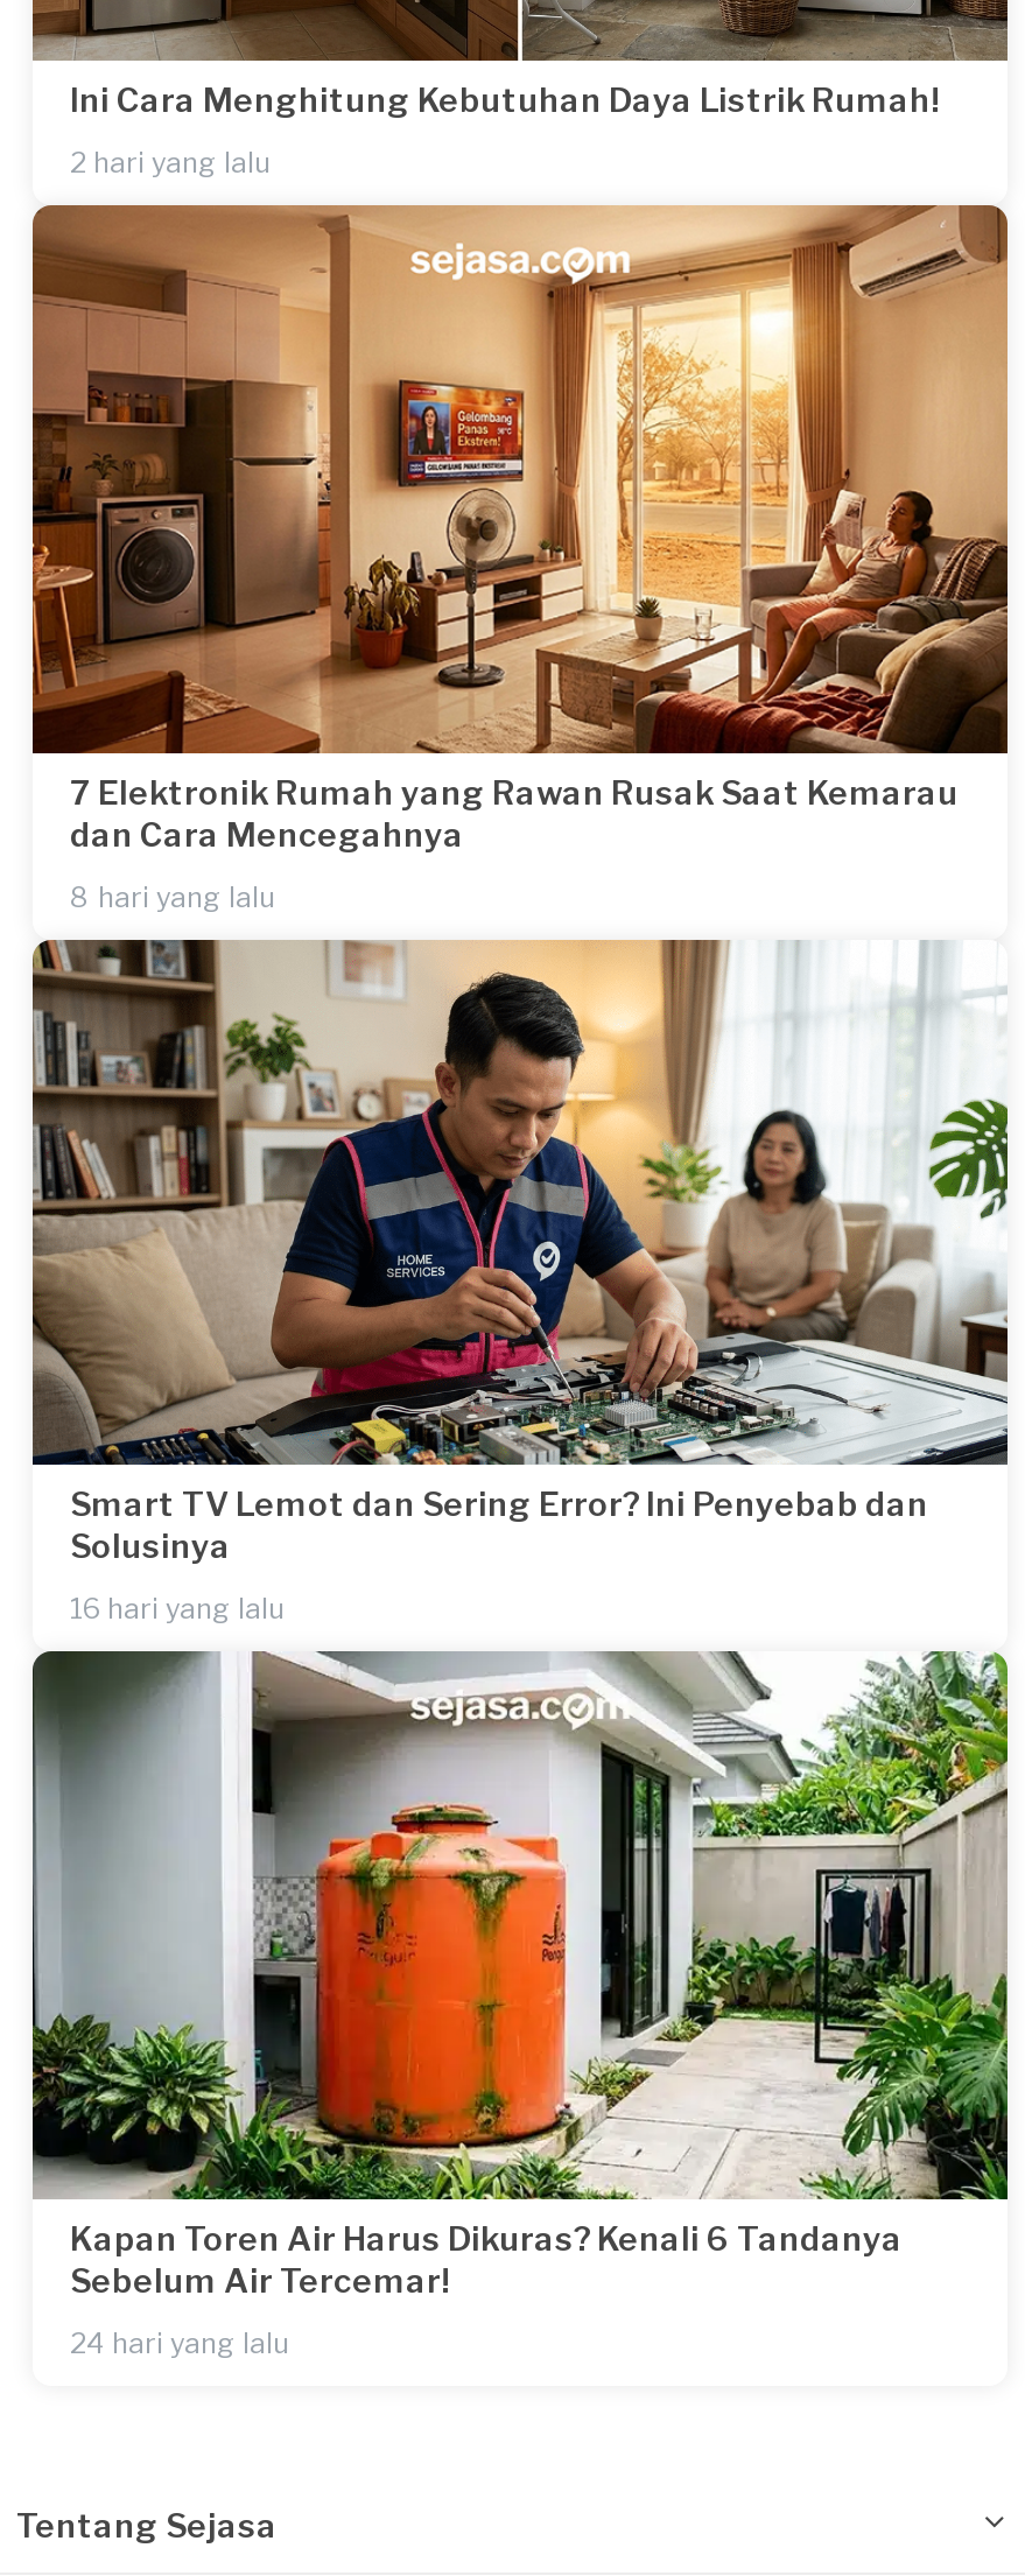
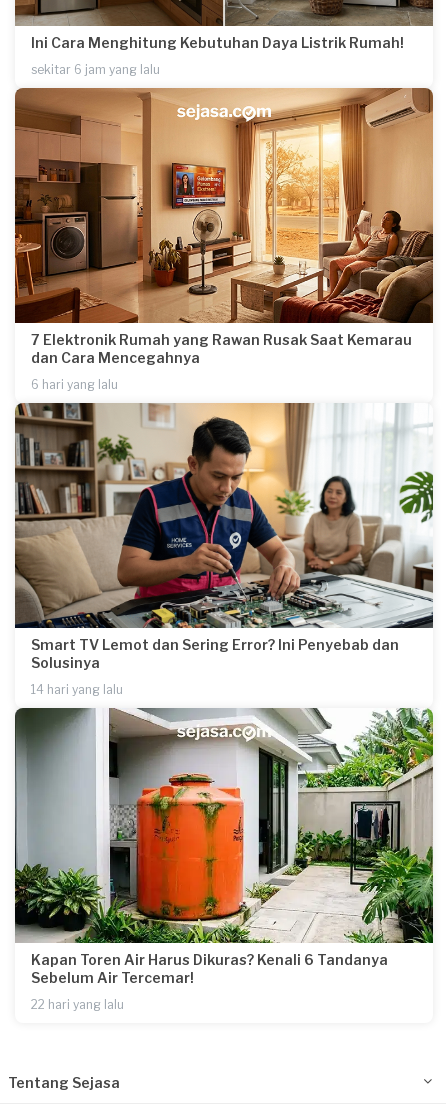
[70,145,271,180] 2 hari yang lalu -> [31,62,160,77] sekitar 6 jam yang lalu
[70,880,275,915] 8 hari yang lalu -> [31,377,118,392] 6 hari yang lalu
[70,1591,285,1626] 16 hari yang lalu -> [31,682,123,697] 14 hari yang lalu
[70,2326,289,2361] 24 hari yang lalu -> [31,997,124,1012] 22 hari yang lalu

